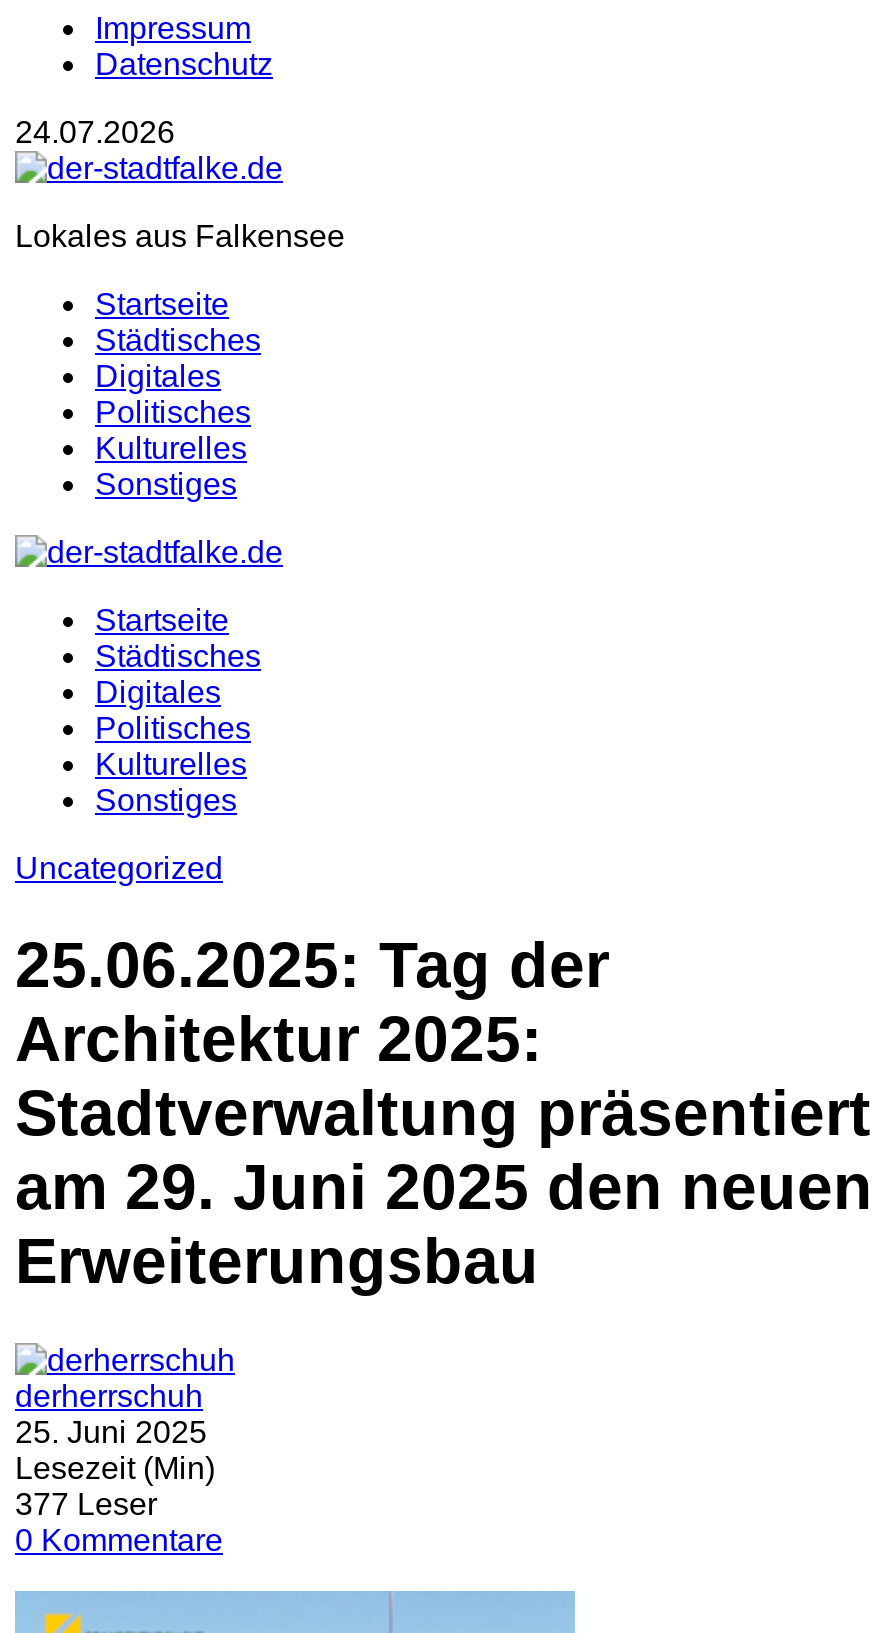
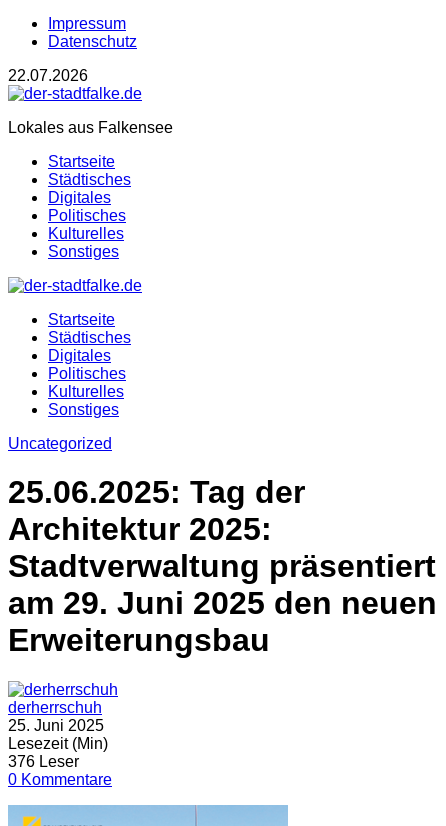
[15,115,175,149] 24.07.2026 -> [8,67,88,84] 22.07.2026
[15,1487,157,1521] 377 Leser -> [8,753,79,770] 376 Leser

